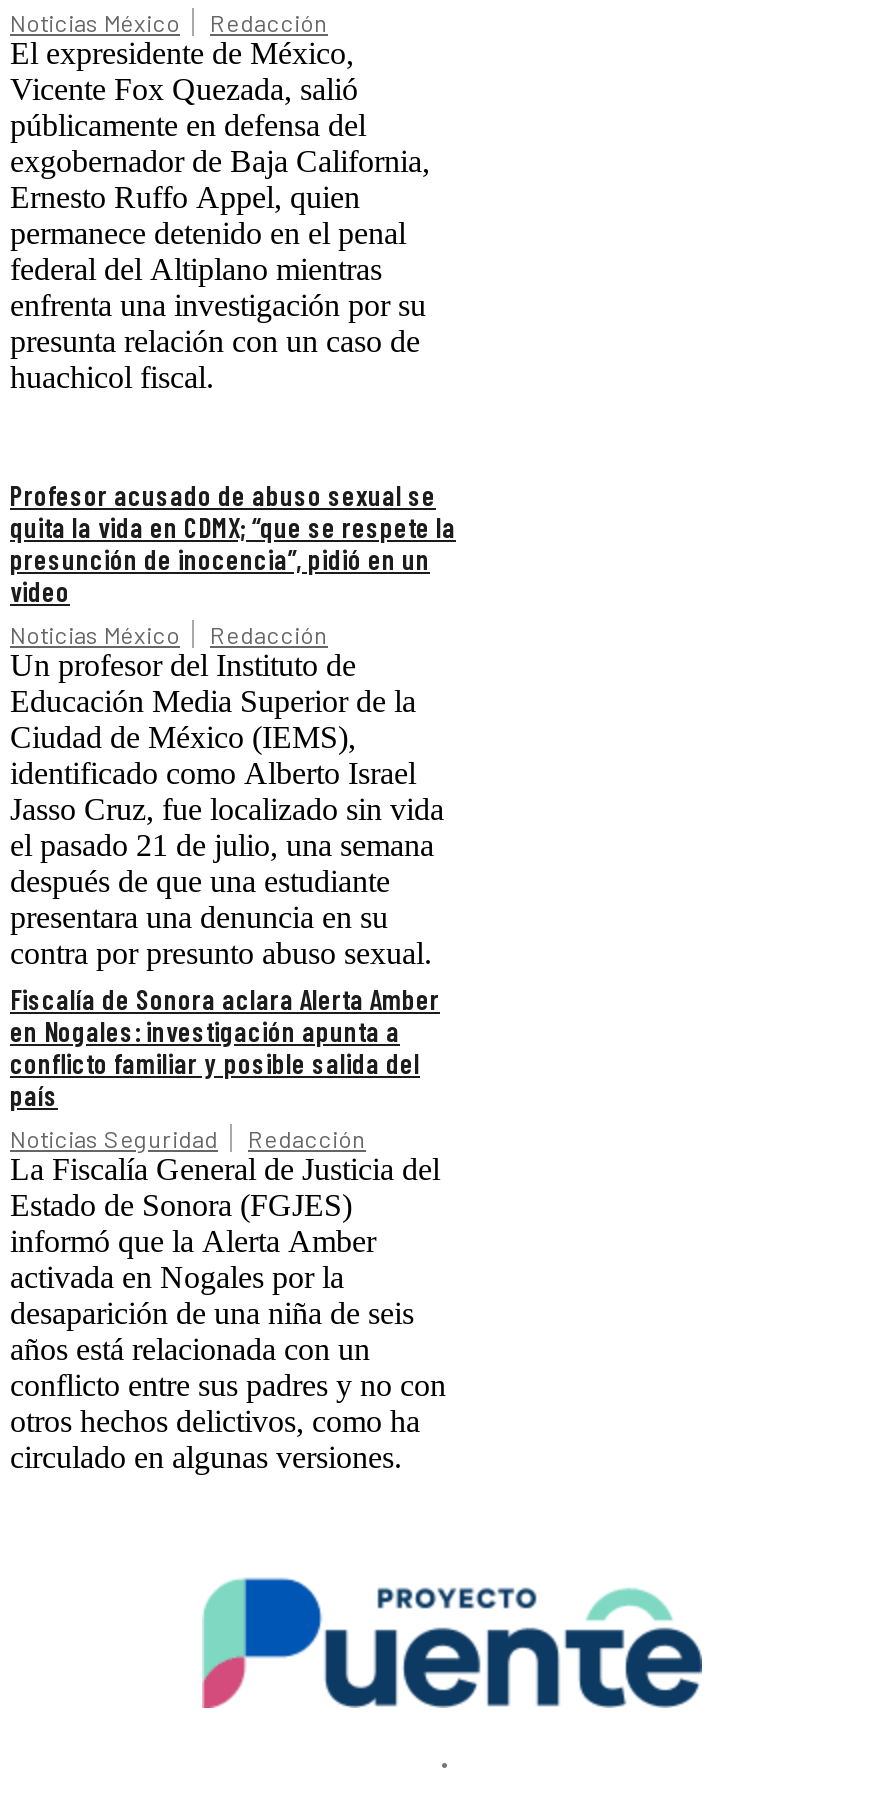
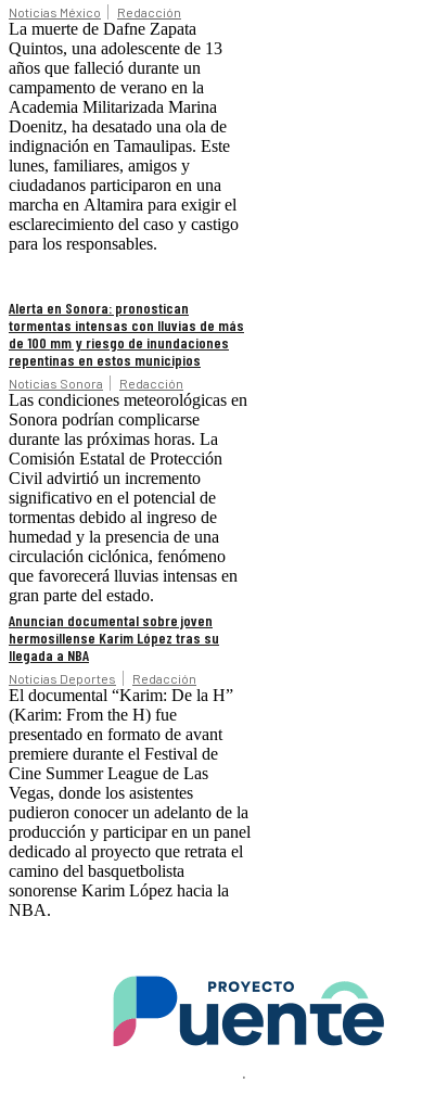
[10,36,430,394] El expresidente de México, | Vicente Fox Quezada, salió | públicamente en defensa del | exgobernador de Baja California, | Ernesto Ruffo Appel, quien | permanece detenido en el penal | federal del Altiplano mientras | enfrenta una investigación por su | presunta relación con un caso de | huachicol fiscal. -> [9,19,239,253] La muerte de Dafne Zapata | Quintos, una adolescente de 13 | años que falleció durante un | campamento de verano en la | Academia Militarizada Marina | Doenitz, ha desatado una ola de | indignación en Tamaulipas. Este | lunes, familiares, amigos y | ciudadanos participaron en una | marcha en Altamira para exigir el | esclarecimiento del caso y castigo | para los responsables.
[10,478,456,648] Profesor acusado de abuso sexual se | quita la vida en CDMX; “que se respete la | presunción de inocencia”, pidió en un | video | Noticias México -> [9,298,244,390] Alerta en Sonora: pronostican | tormentas intensas con lluvias de más | de 100 mm y riesgo de inundaciones | repentinas en estos municipios | Noticias Sonora
[10,648,444,1152] Un profesor del Instituto de | Educación Media Superior de la | Ciudad de México (IEMS), | identificado como Alberto Israel | Jasso Cruz, fue localizado sin vida | el pasado 21 de julio, una semana | después de que una estudiante | presentara una denuncia en su | contra por presunto abuso sexual. | Fiscalía de Sonora aclara Alerta Amber | en Nogales: investigación apunta a | conflicto familiar y posible salida del | país | Noticias Seguridad -> [9,390,247,686] Las condiciones meteorológicas en | Sonora podrían complicarse | durante las próximas horas. La | Comisión Estatal de Protección | Civil advirtió un incremento | significativo en el potencial de | tormentas debido al ingreso de | humedad y la presencia de una | circulación ciclónica, fenómeno | que favorecerá lluvias intensas en | gran parte del estado. | Anuncian documental sobre joven | hermosillense Karim López tras su | llegada a NBA | Noticias Deportes
[10,1152,446,1474] La Fiscalía General de Justicia del | Estado de Sonora (FGJES) | informó que la Alerta Amber | activada en Nogales por la | desaparición de una niña de seis | años está relacionada con un | conflicto entre sus padres y no con | otros hechos delictivos, como ha | circulado en algunas versiones. -> [9,686,251,919] El documental “Karim: De la H” | (Karim: From the H) fue | presentado en formato de avant | premiere durante el Festival de | Cine Summer League de Las | Vegas, donde los asistentes | pudieron conocer un adelanto de la | producción y participar en un panel | dedicado al proyecto que retrata el | camino del basquetbolista | sonorense Karim López hacia la | NBA.

